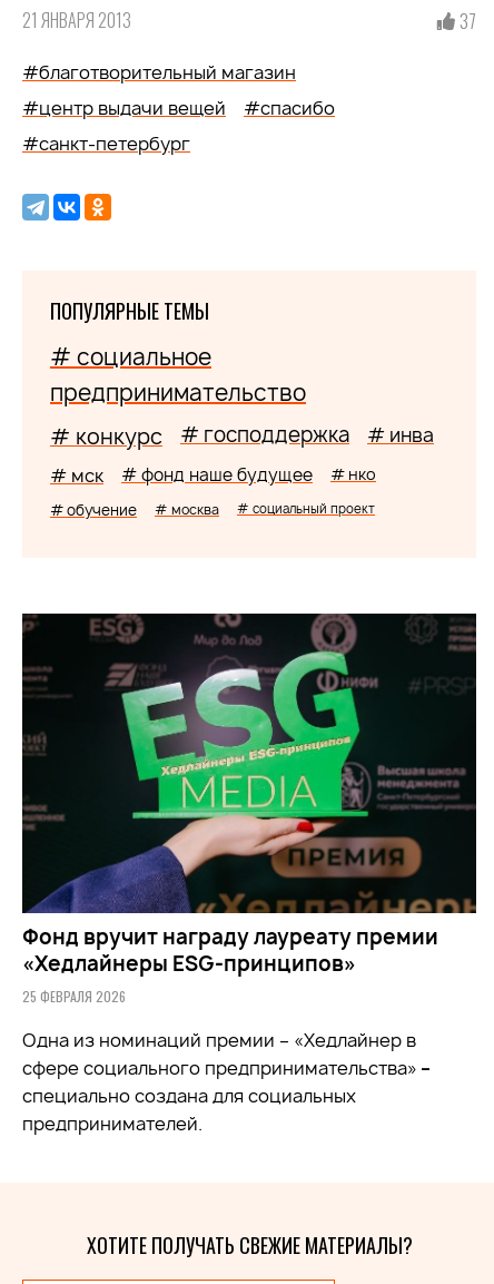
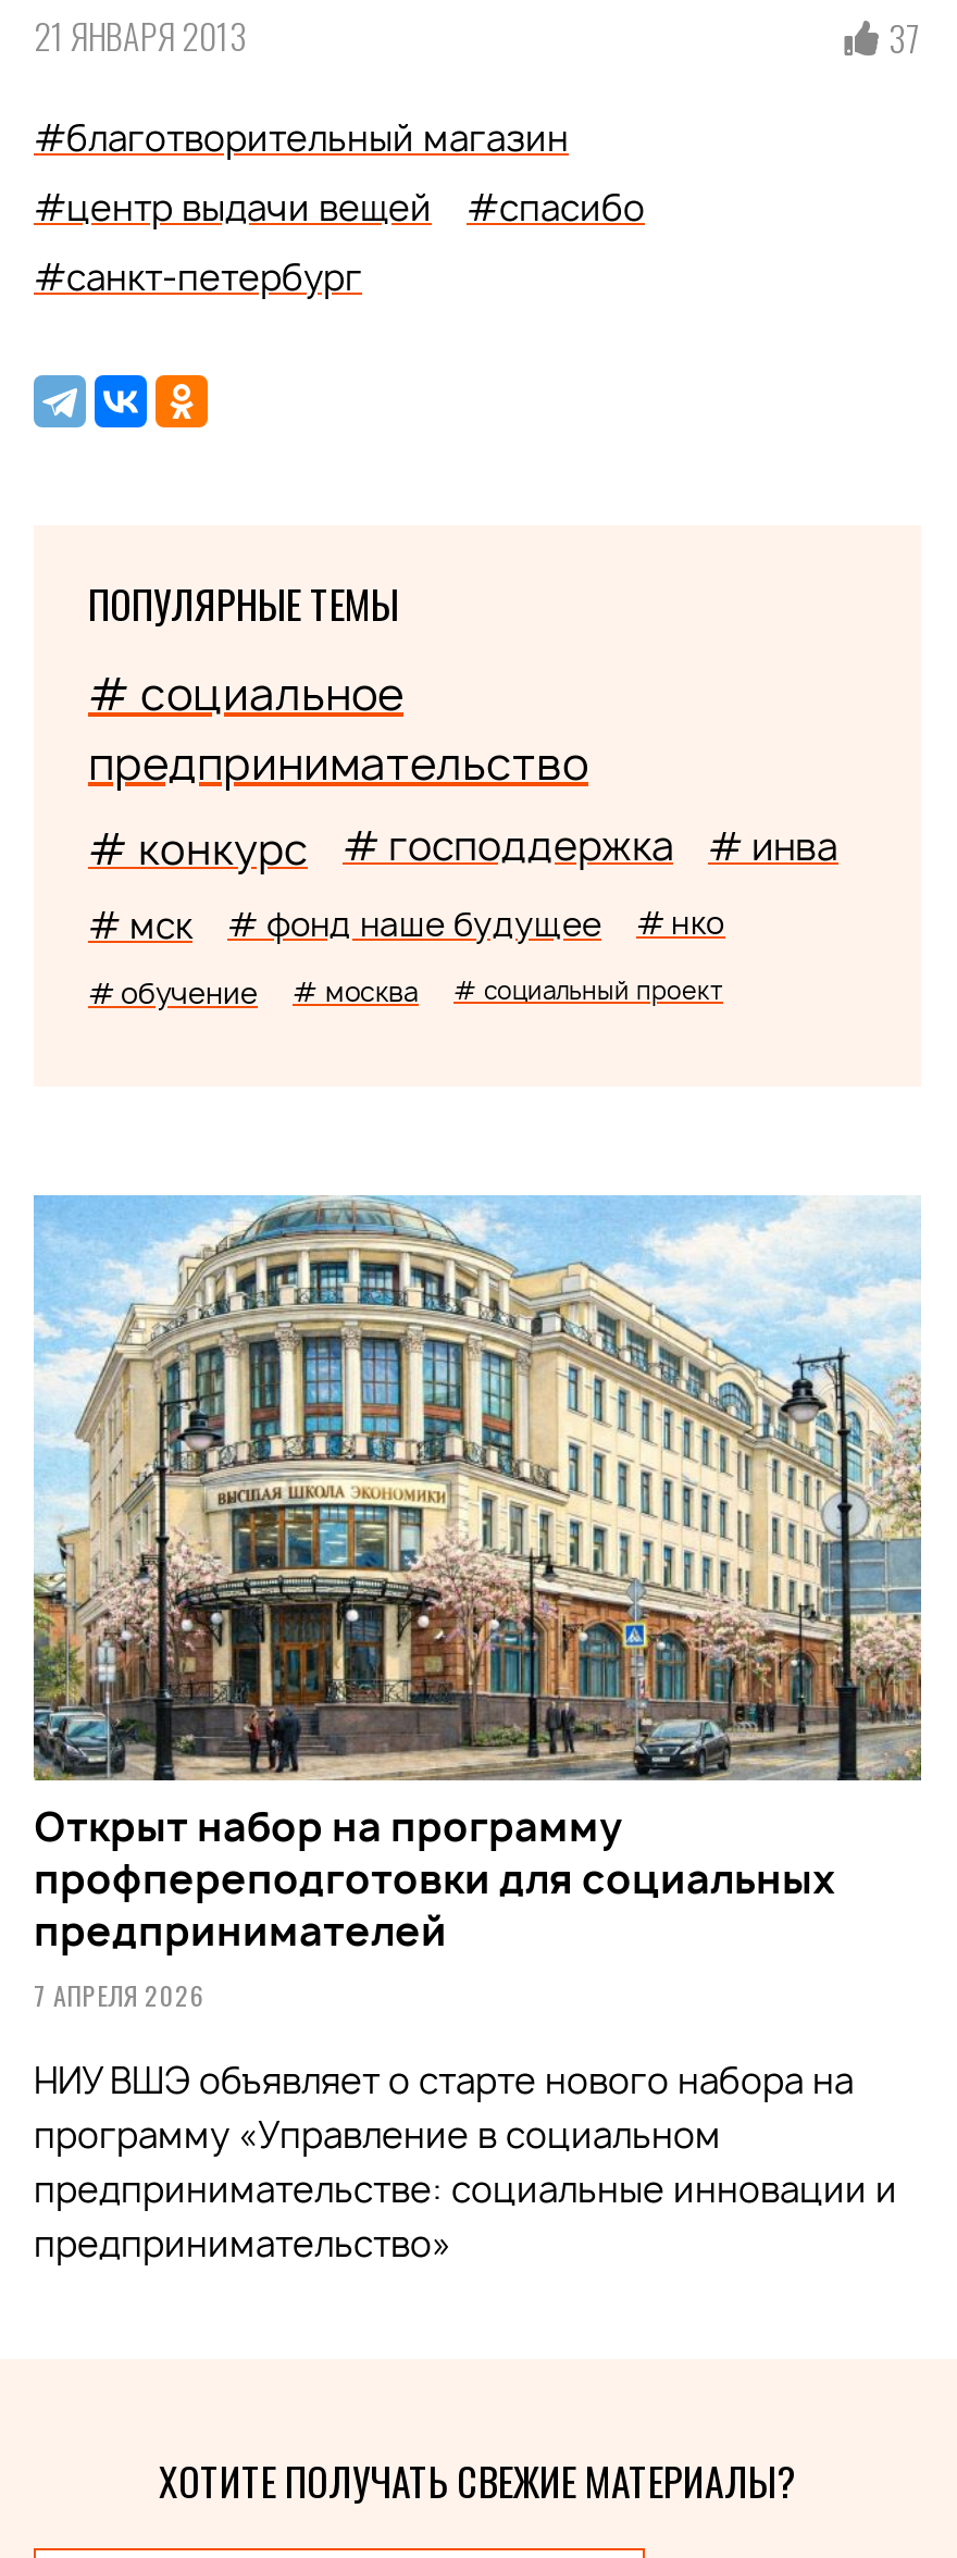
[21,612,477,1006] [image] | Фонд вручит награду лауреату премии | «Хедлайнеры ESG-принципов» | 25 ФЕВРАЛЯ 2026 -> [32,1193,923,2014] [image] | Открыт набор на программу | профпереподготовки для социальных | предпринимателей | 7 АПРЕЛЯ 2026
[22,1028,431,1136] Одна из номинаций премии – «Хедлайнер в | сфере социального предпринимательства» – | специально создана для социальных | предпринимателей. -> [34,2057,897,2268] НИУ ВШЭ объявляет о старте нового набора на | программу «Управление в социальном | предпринимательстве: социальные инновации и | предпринимательство»

